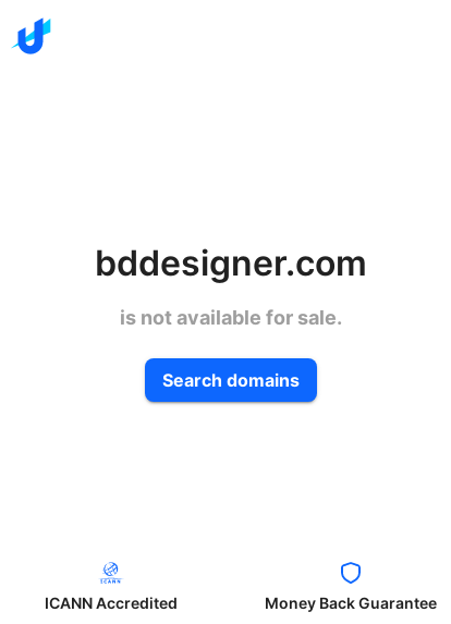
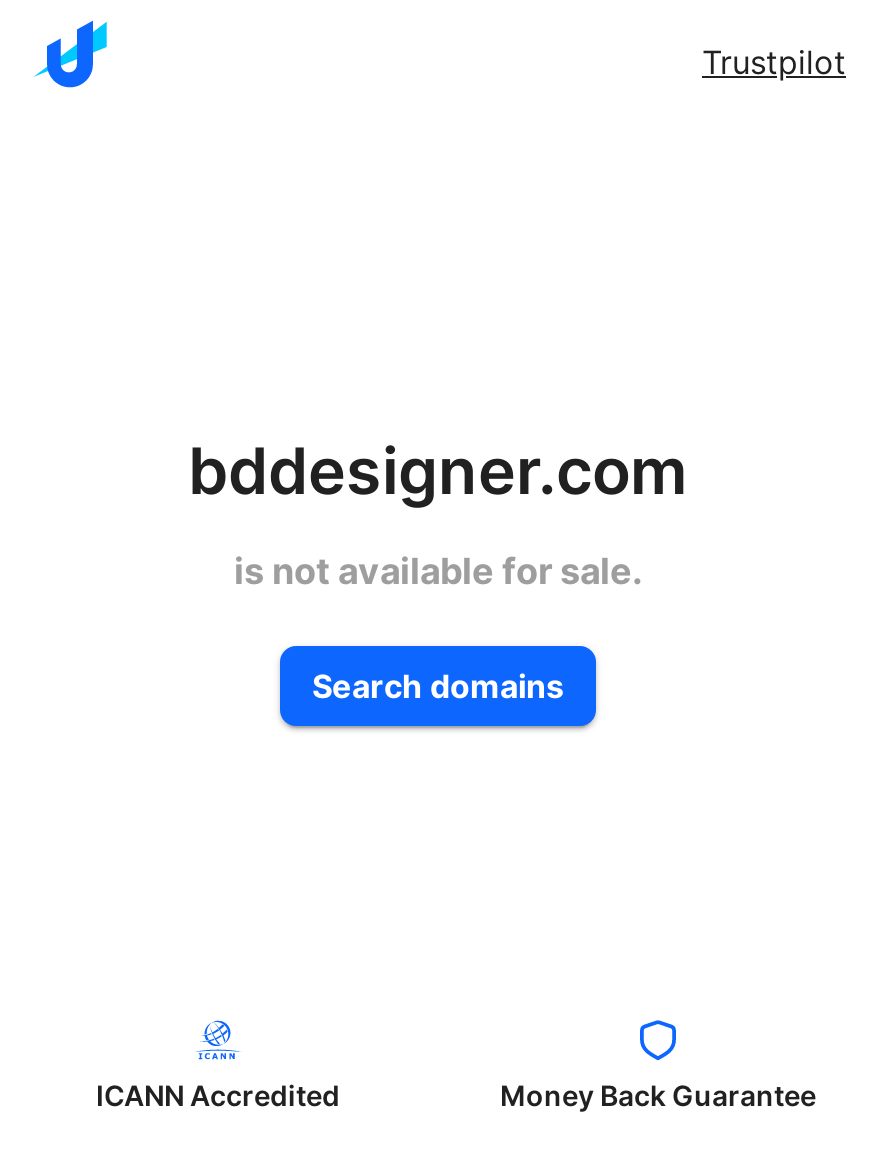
none -> [702,42,846,82] Trustpilot

